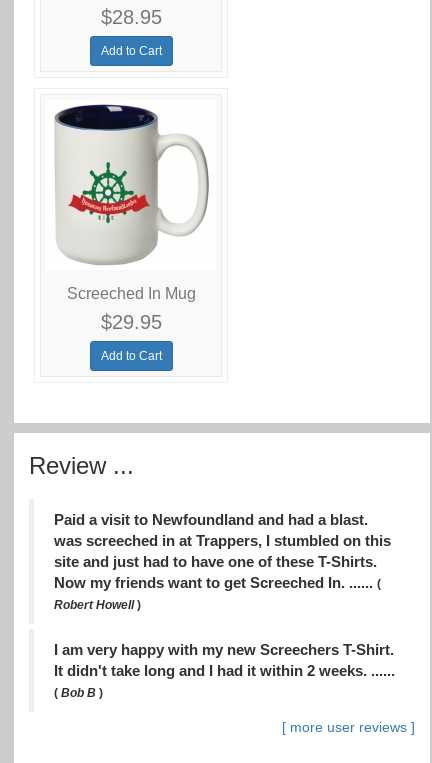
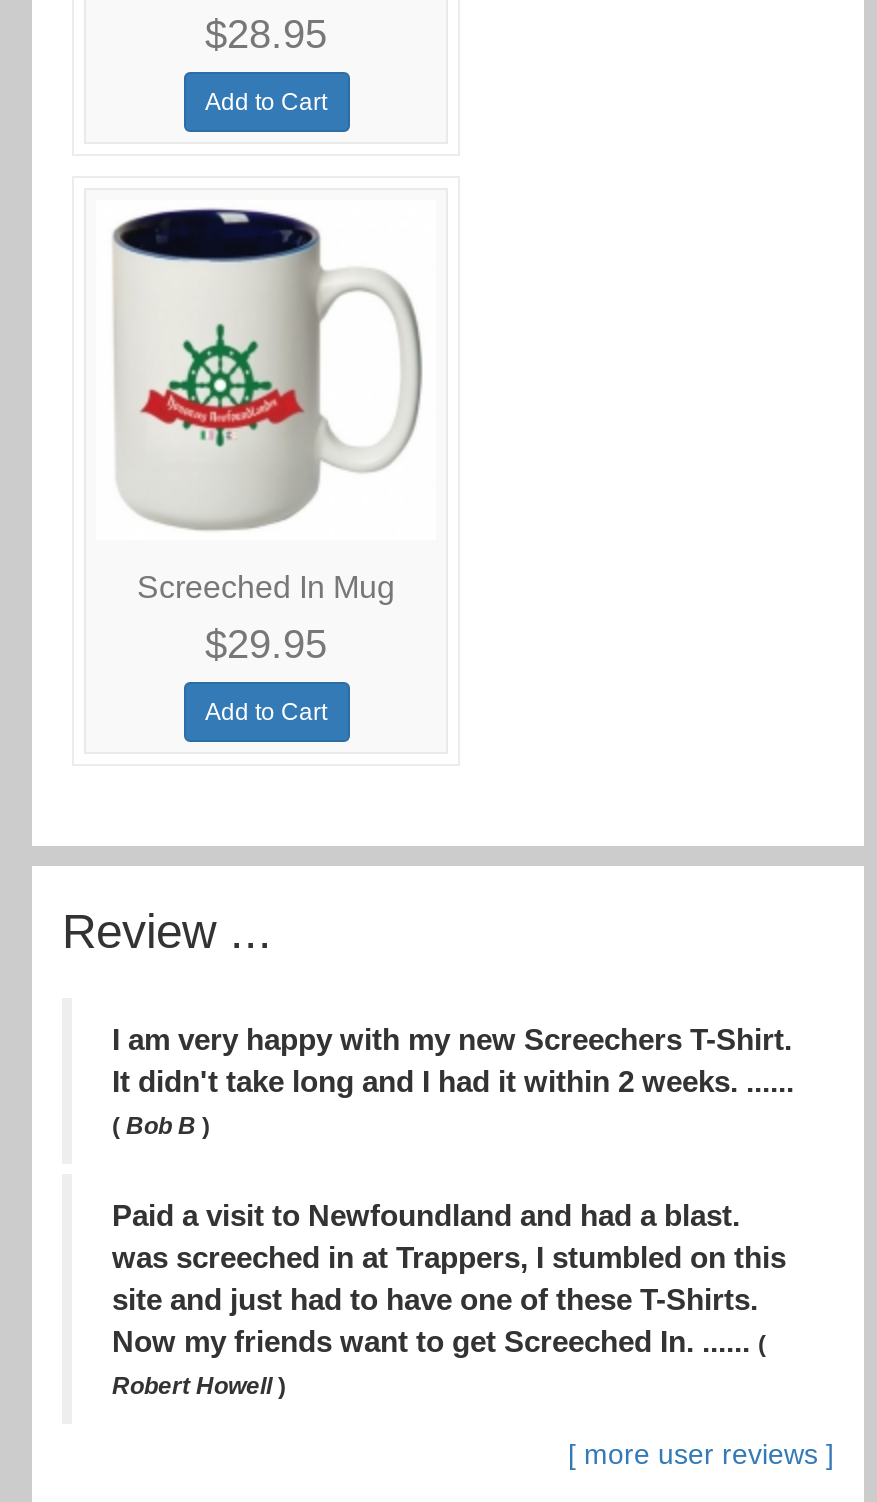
moved [54,511,391,612] -> [112,1198,786,1400]: Paid a visit to Newfoundland and had a blast. | was screeched in at Trappers, I stumbled on this | site and just had to have one of these T-Shirts. | Now my friends want to get Screeched In. ...... ( | Robert Howell)
moved [54,641,395,700] -> [112,1022,794,1140]: I am very happy with my new Screechers T-Shirt. | It didn't take long and I had it within 2 weeks. ...... | (Bob B)

